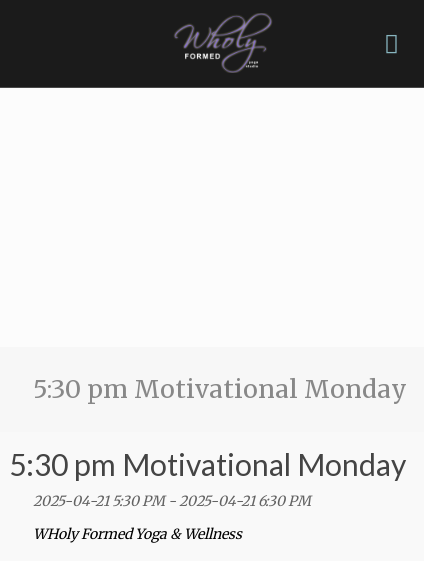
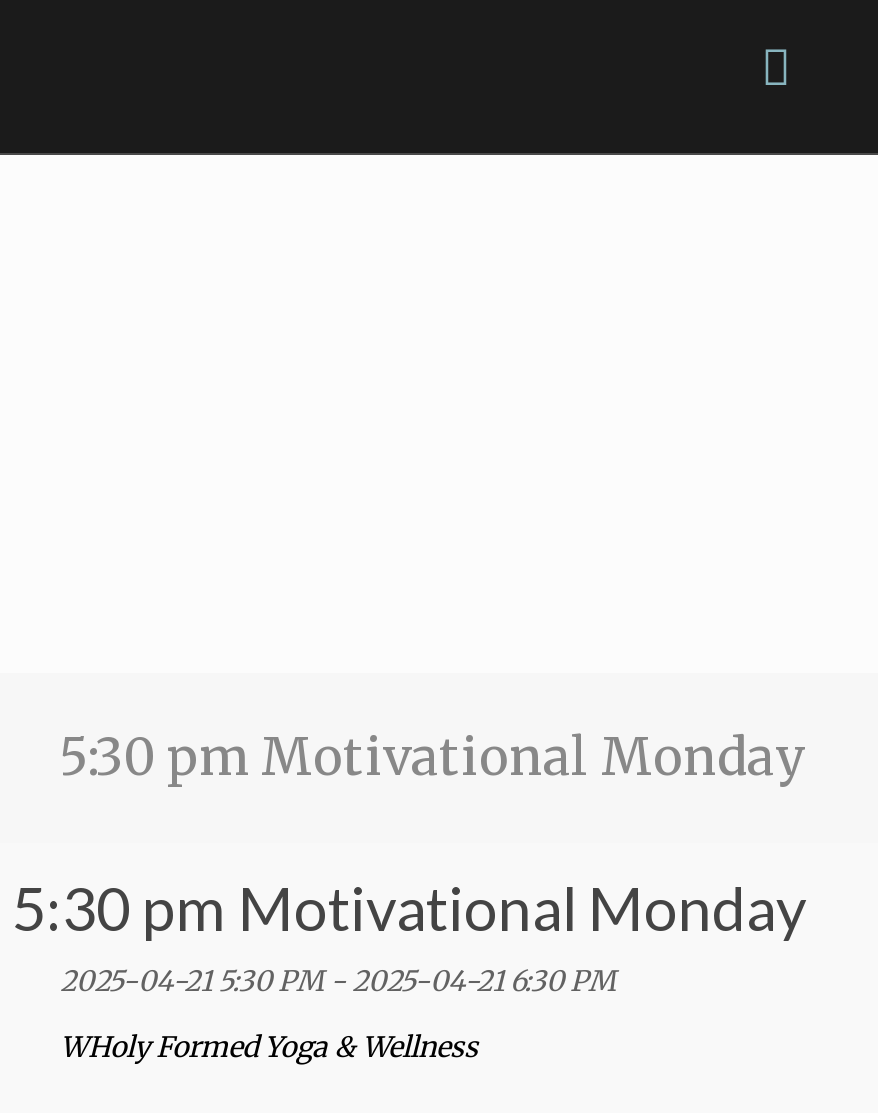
[174,13,272,73] [image] -> none

